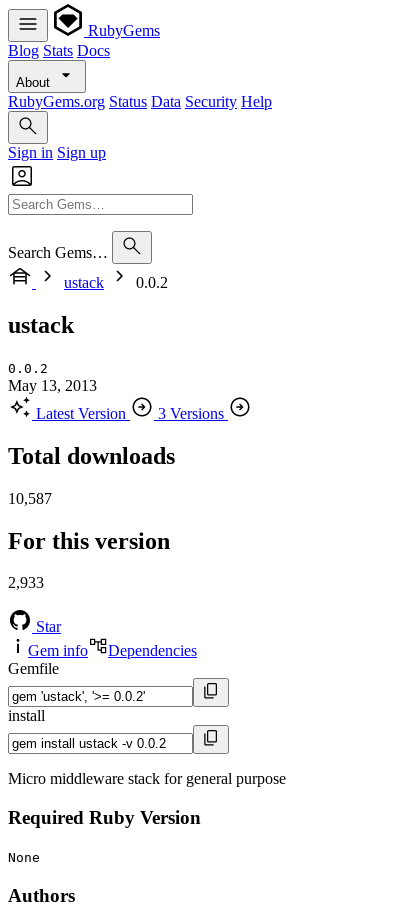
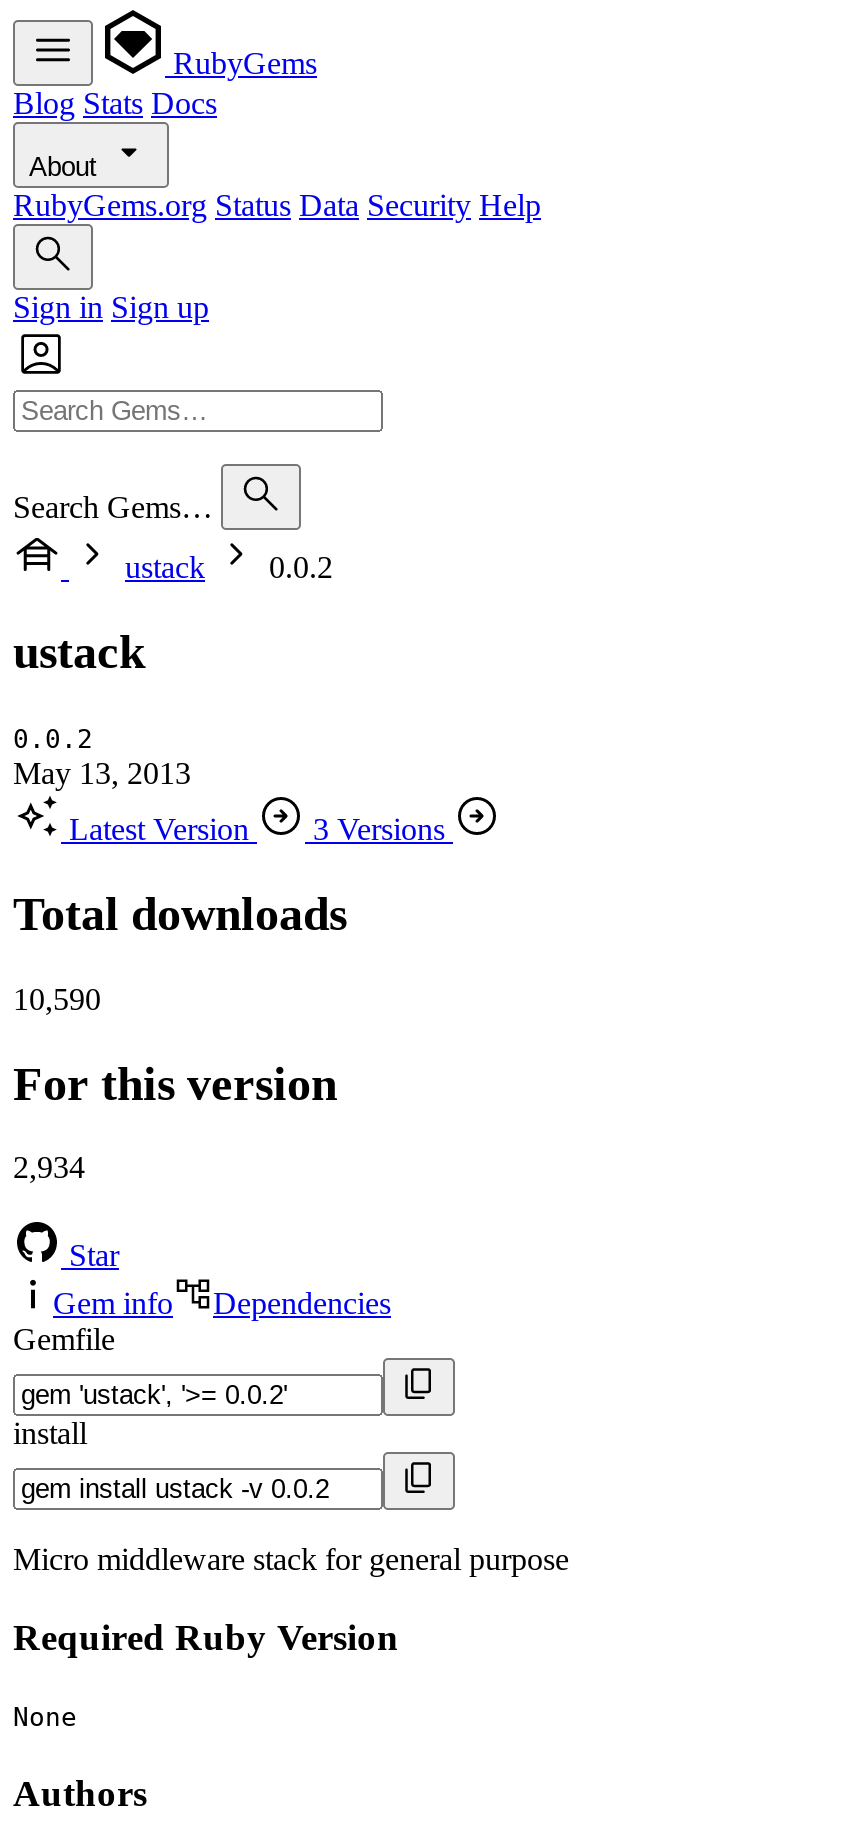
[8,490,52,507] 10,587 -> [13,981,101,1015] 10,590
[8,574,44,591] 2,933 -> [13,1151,85,1185] 2,934

